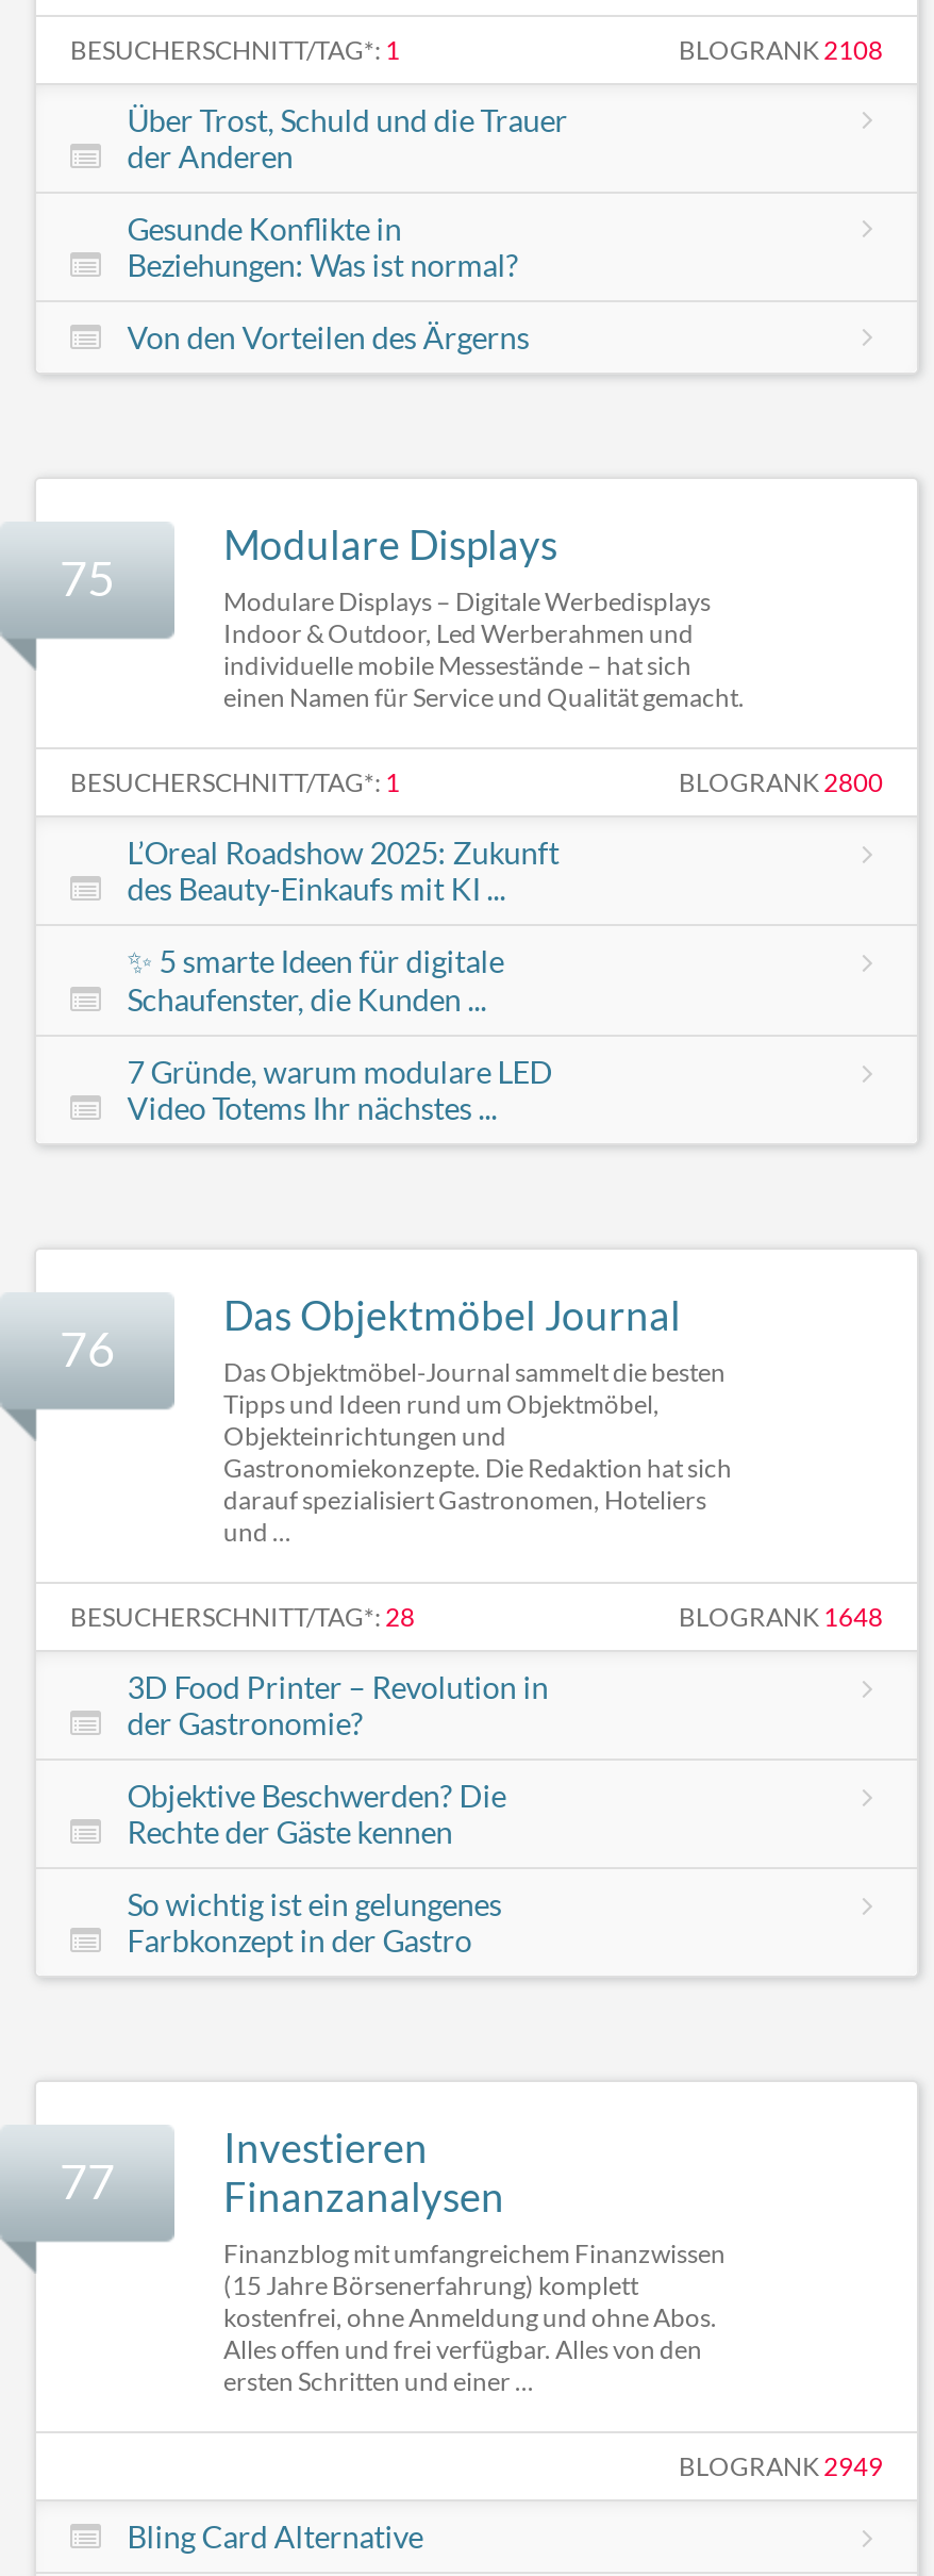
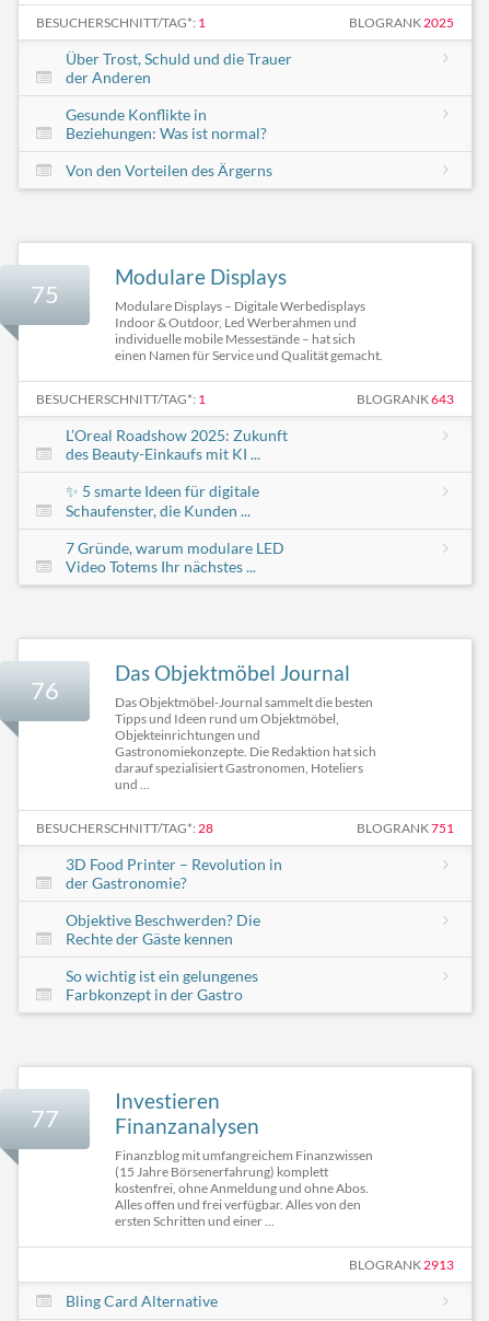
[679,34,883,66] BLOGRANK 2108 -> [349,14,454,30] BLOGRANK 2025
[679,766,883,798] BLOGRANK 2800 -> [357,391,454,407] BLOGRANK 643
[679,1601,883,1633] BLOGRANK 1648 -> [357,820,454,836] BLOGRANK 751
[679,2451,883,2483] BLOGRANK2949 -> [349,1257,454,1273] BLOGRANK2913

